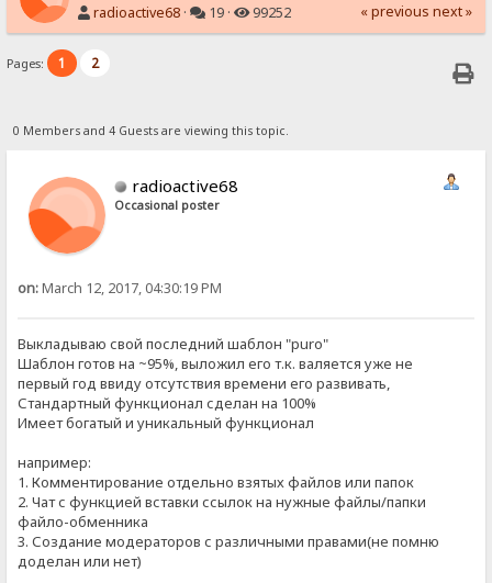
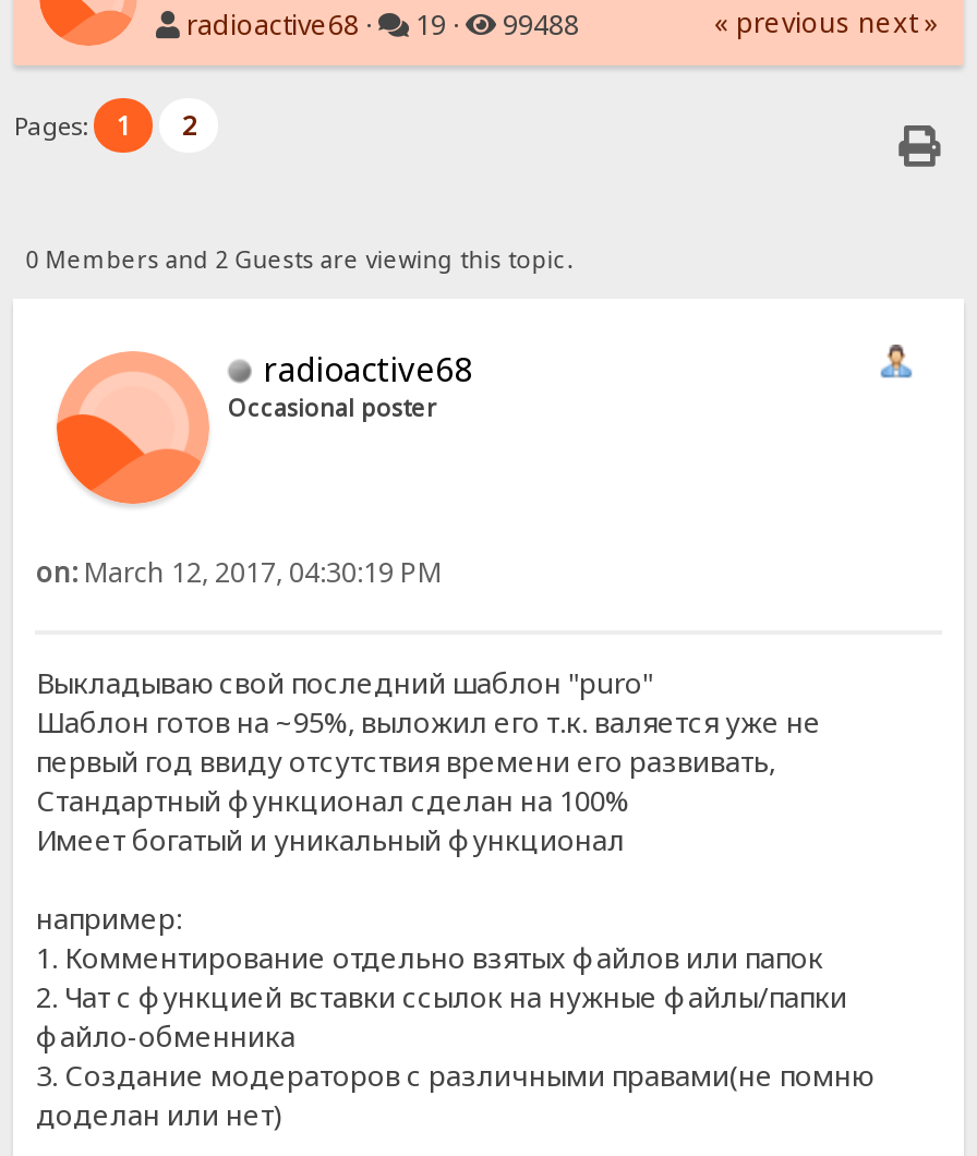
[94,3,292,22] radioactive68 · 19 · 99252 -> [186,6,579,43] radioactive68 · 19 · 99488
[13,123,289,138] 0 Members and 4 Guests are viewing this topic. -> [26,243,573,274] 0 Members and 2 Guests are viewing this topic.

